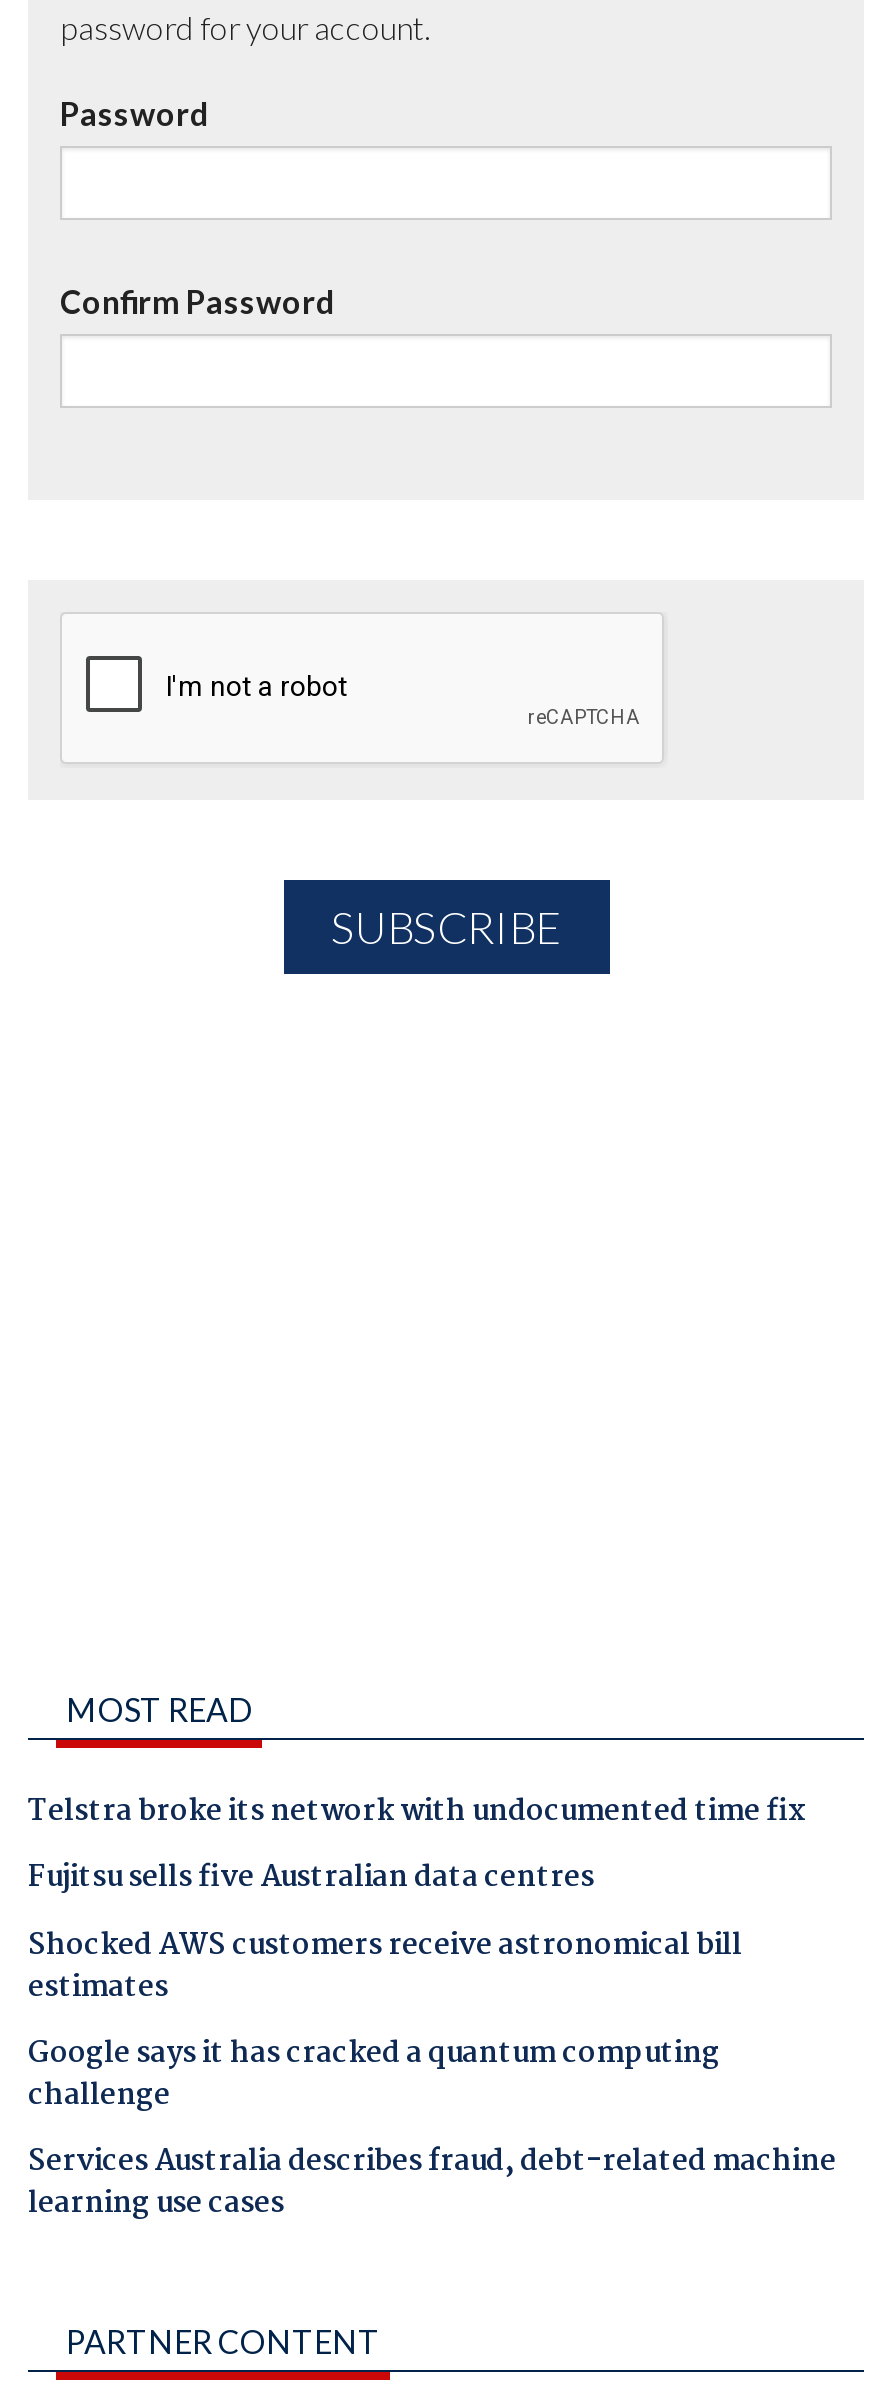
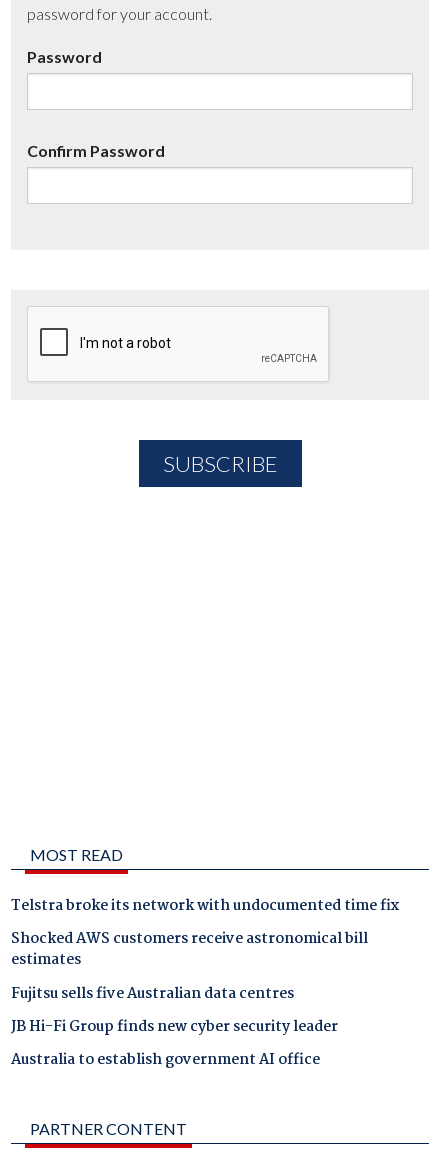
moved [28,1855,594,1903] -> [11,982,294,1006]: Fujitsu sells five Australian data centres
[28,2030,836,2228] Google says it has cracked a quantum computing | challenge | Services Australia describes fraud, debt-related machine | learning use cases -> [11,1015,338,1072] JB Hi-Fi Group finds new cyber security leader | Australia to establish government AI office

